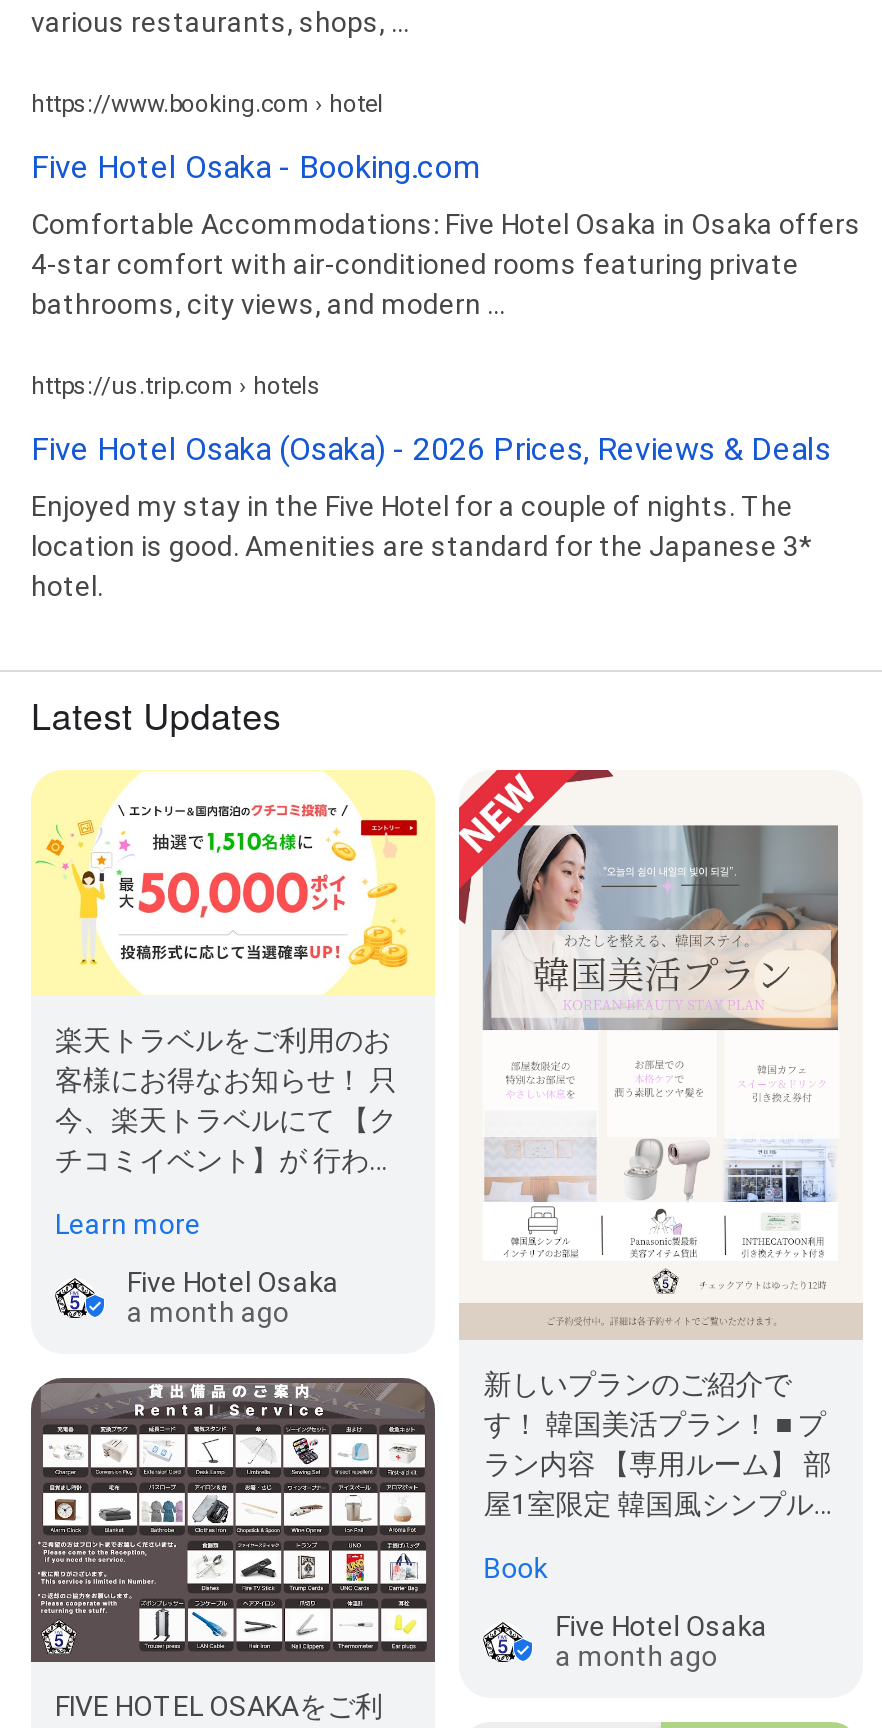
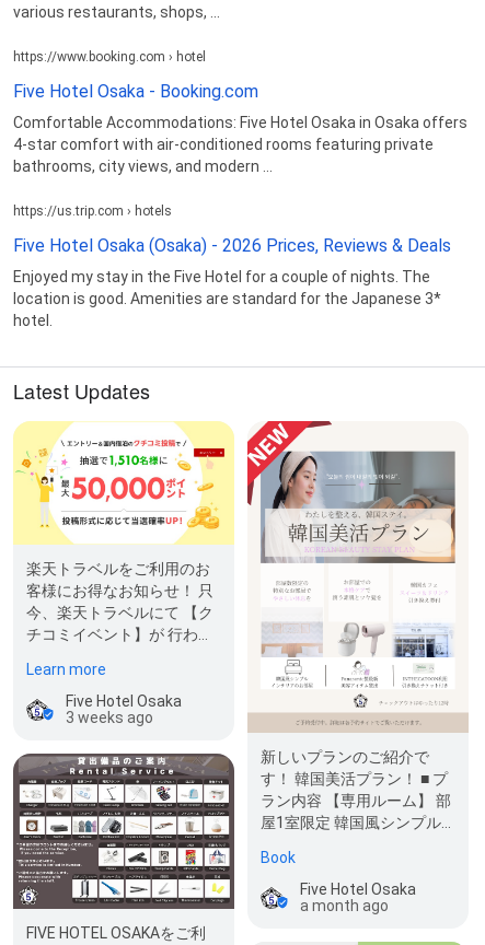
[127,1296,289,1328] a month ago -> [66,709,153,726] 3 weeks ago

